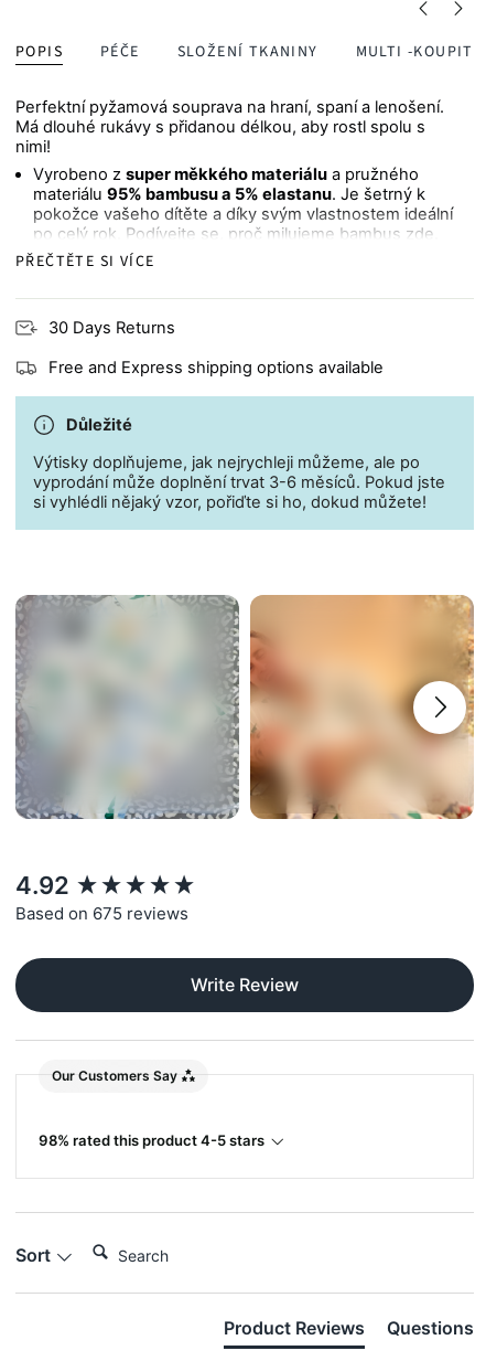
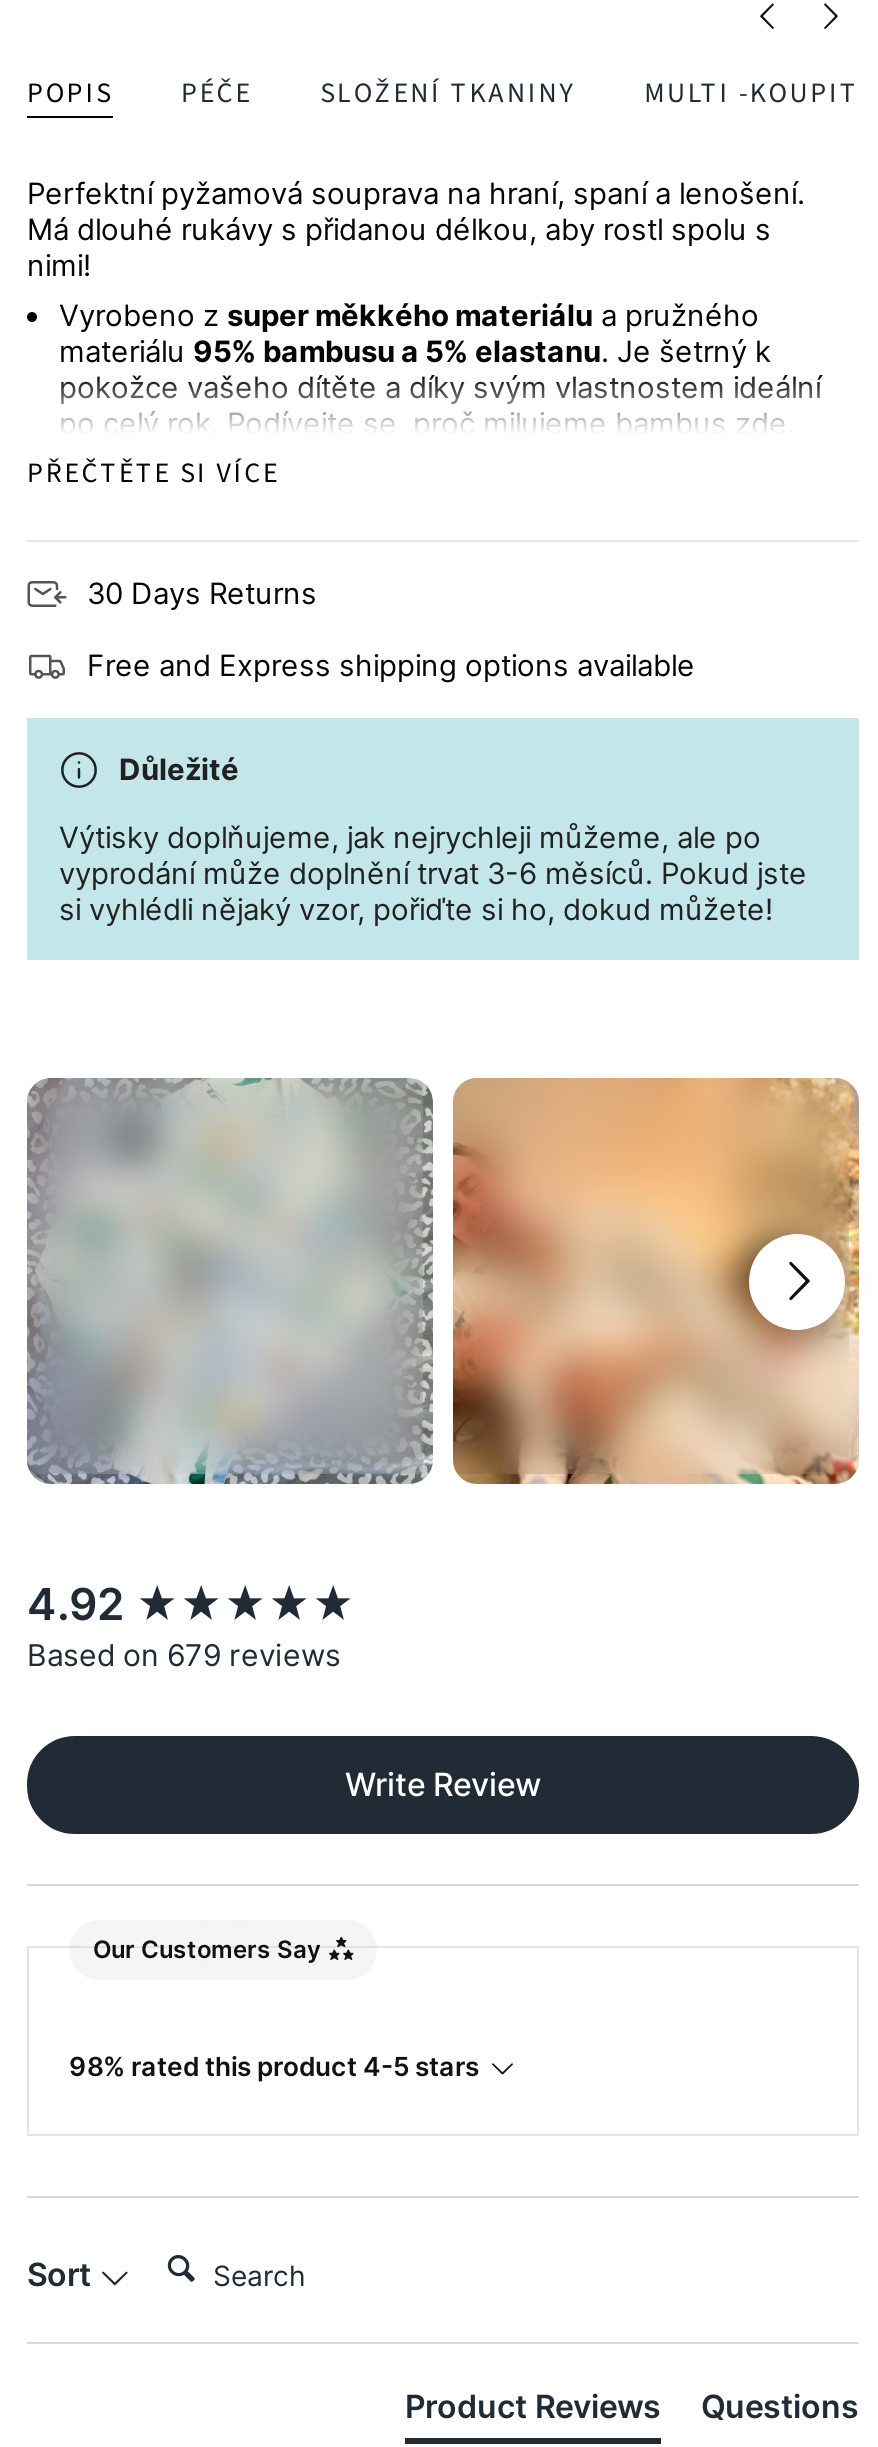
[15,903,188,924] Based on 675 reviews -> [27,1636,341,1674] Based on 679 reviews

